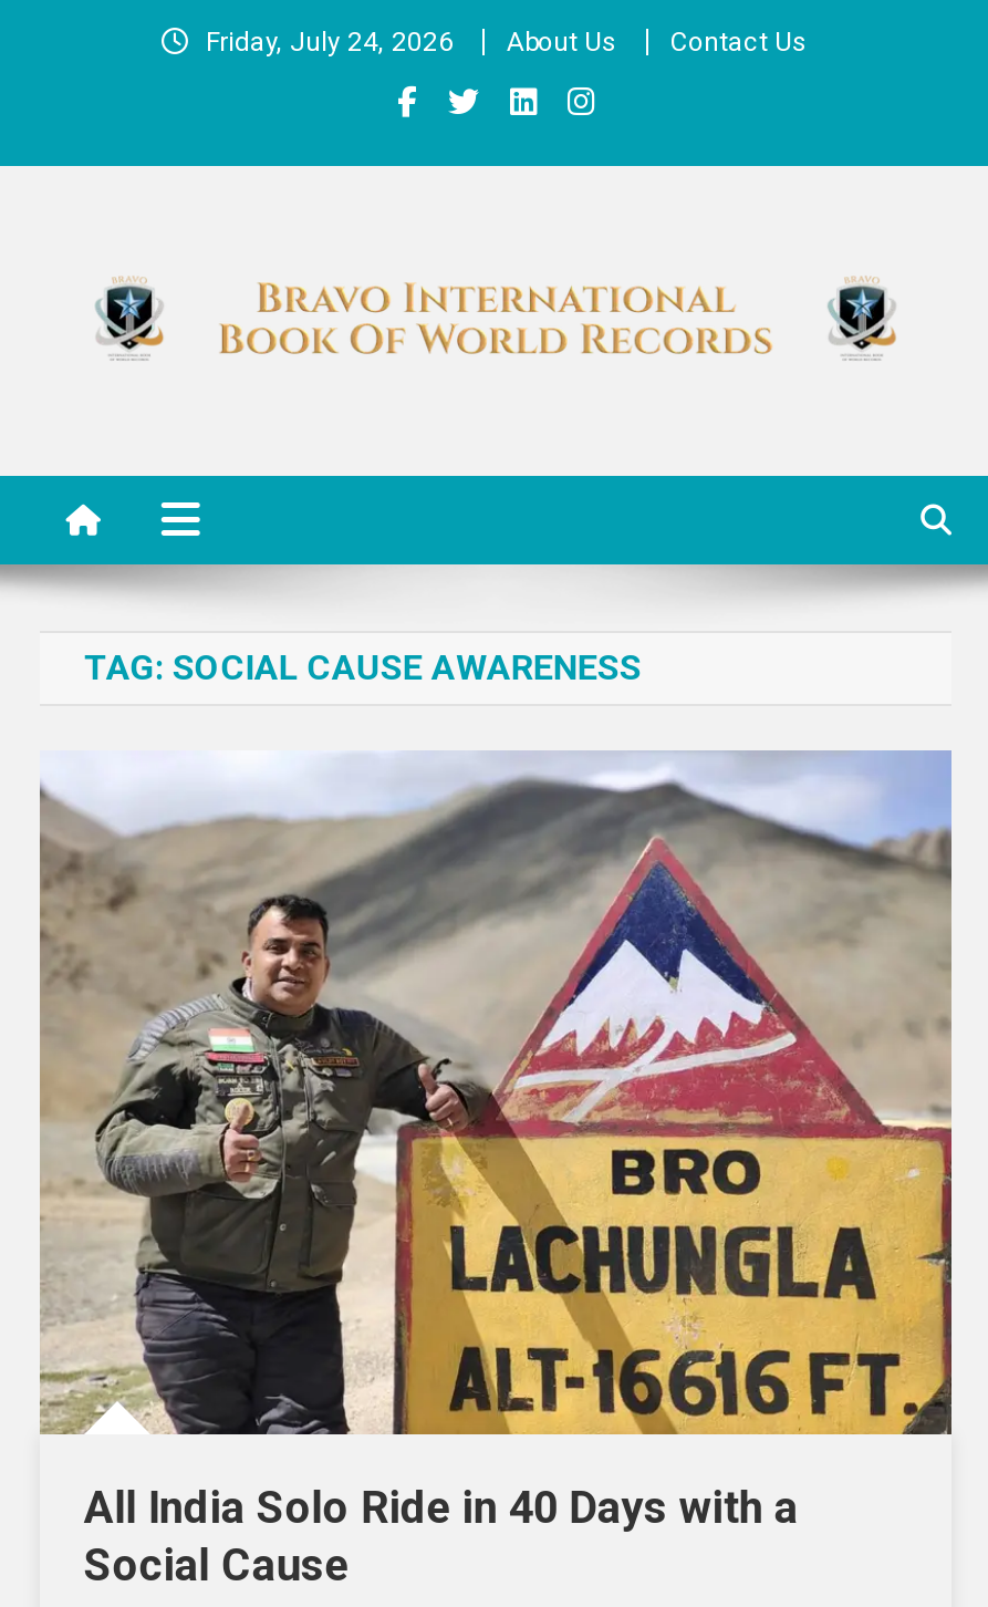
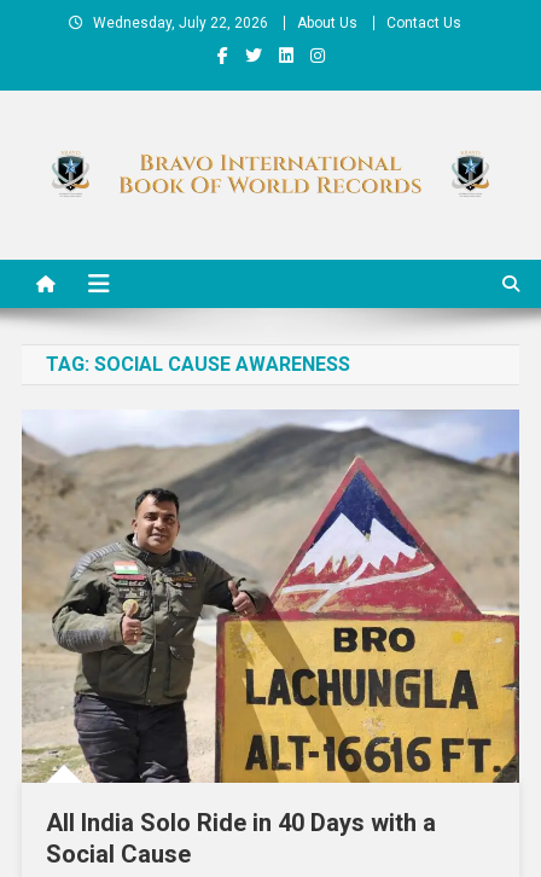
[206,27,454,58] Friday, July 24, 2026 -> [92,14,267,31] Wednesday, July 22, 2026

